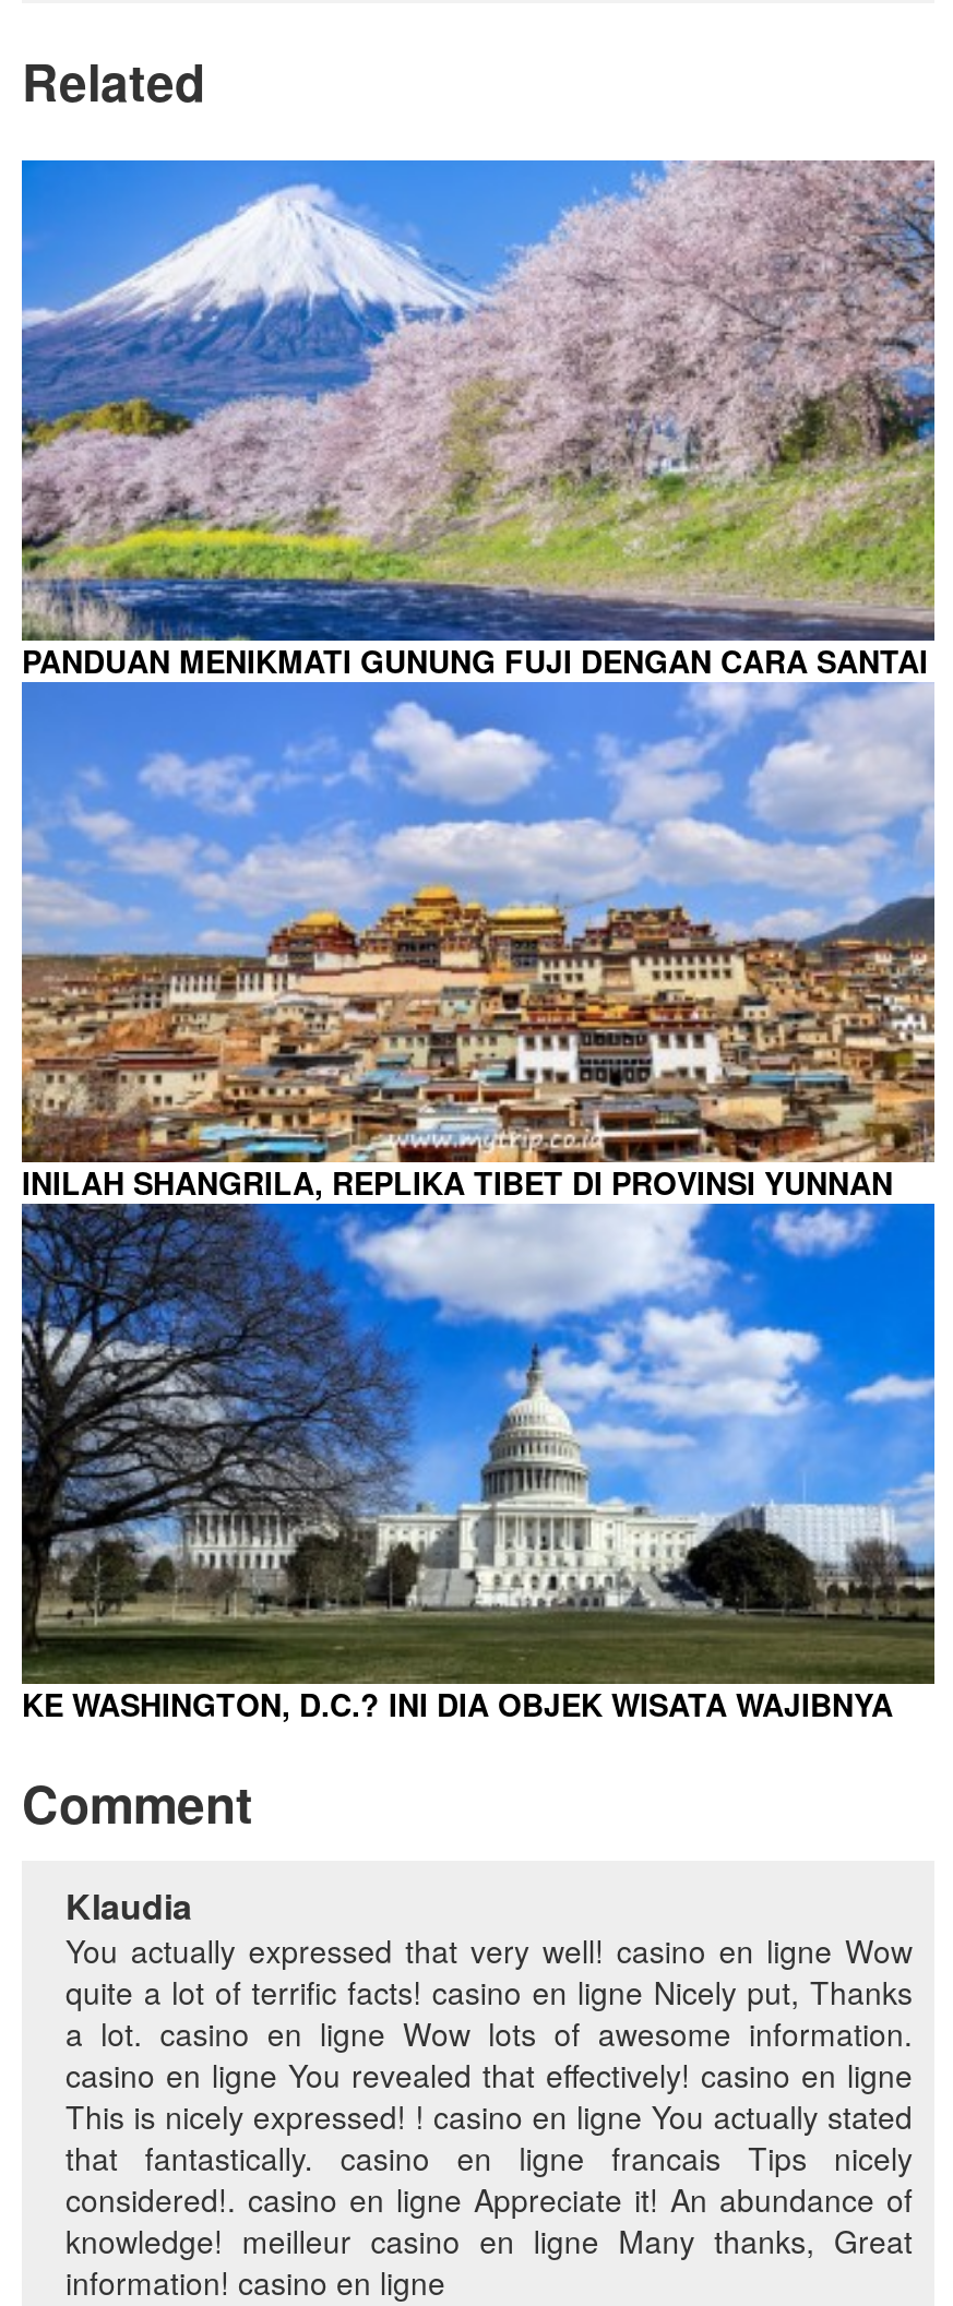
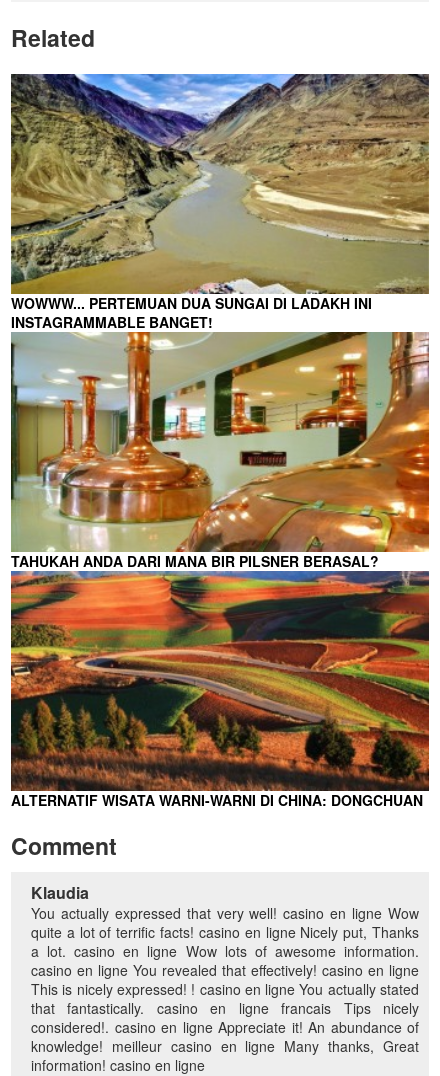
[20,158,937,682] [image] | PANDUAN MENIKMATI GUNUNG FUJI DENGAN CARA SANTAI -> [10,73,430,332] [image] | WOWWW... PERTEMUAN DUA SUNGAI DI LADAKH INI | INSTAGRAMMABLE BANGET!
[20,700,937,1204] [image] | INILAH SHANGRILA, REPLIKA TIBET DI PROVINSI YUNNAN -> [10,340,430,571] [image] | TAHUKAH ANDA DARI MANA BIR PILSNER BERASAL?
[20,1202,937,1725] [image] | KE WASHINGTON, D.C.? INI DIA OBJEK WISATA WAJIBNYA -> [10,570,430,810] [image] | ALTERNATIF WISATA WARNI-WARNI DI CHINA: DONGCHUAN

